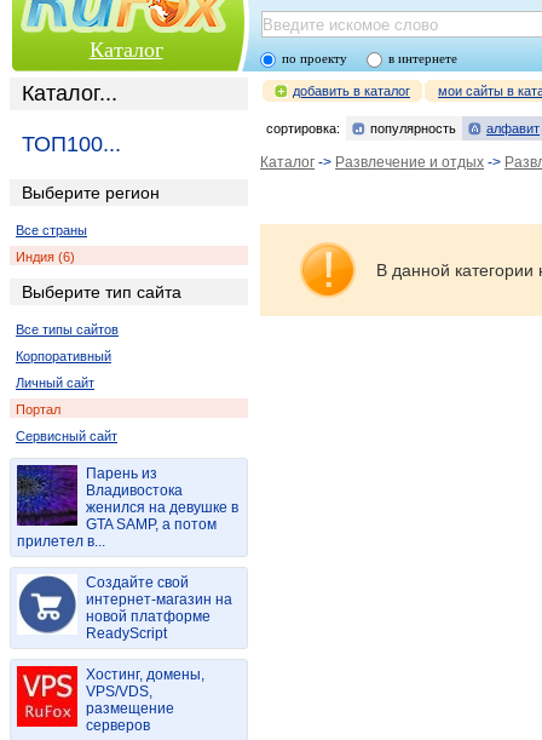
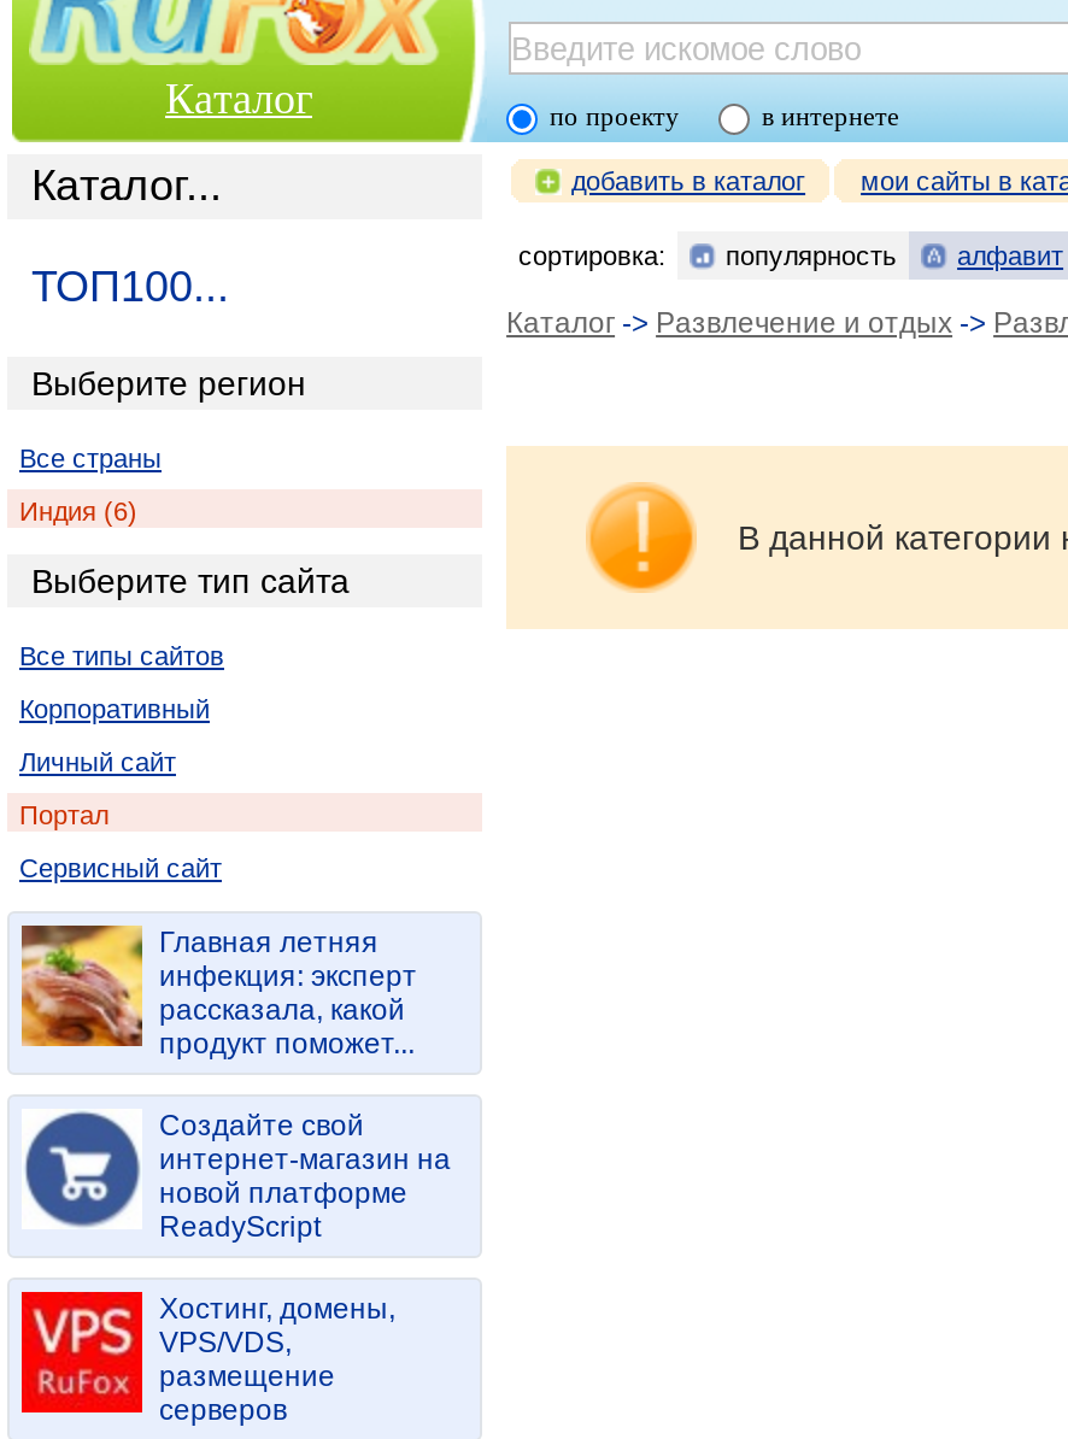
[16,464,238,550] [image] | Парень из | Владивостока | женился на девушке в | GTA SAMP, а потом | прилетел в... -> [19,923,417,1061] [image] | Главная летняя | инфекция: эксперт | рассказала, какой | продукт поможет...

